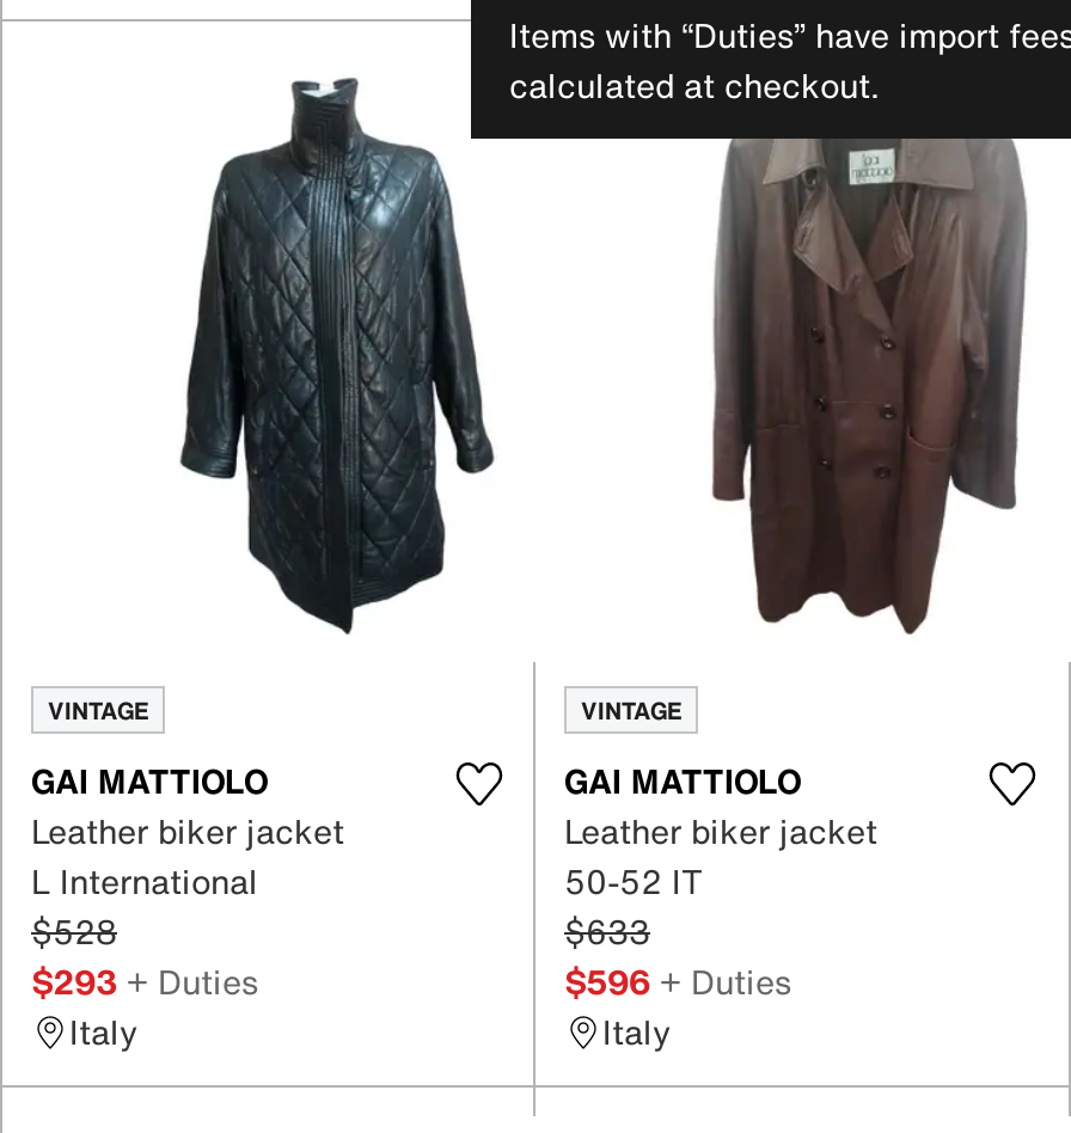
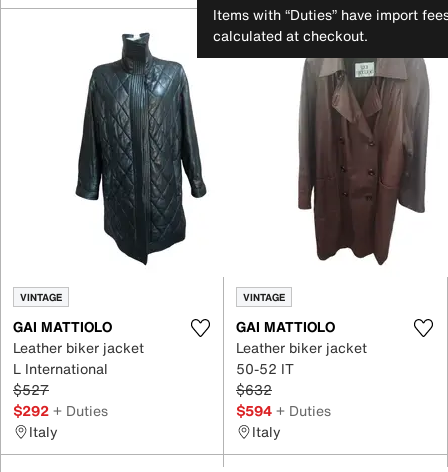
[31,906,117,956] $528 -> [13,379,49,400] $527
[564,906,650,956] $633 -> [236,379,272,400] $632
[31,956,258,1006] $293 + Duties -> [13,400,108,421] $292 + Duties
[564,956,791,1006] $596 + Duties -> [236,400,331,421] $594 + Duties

